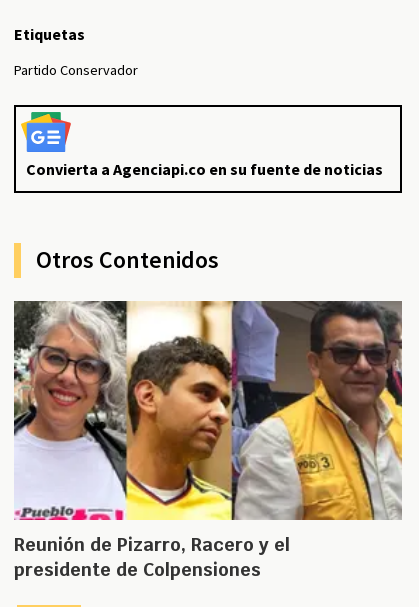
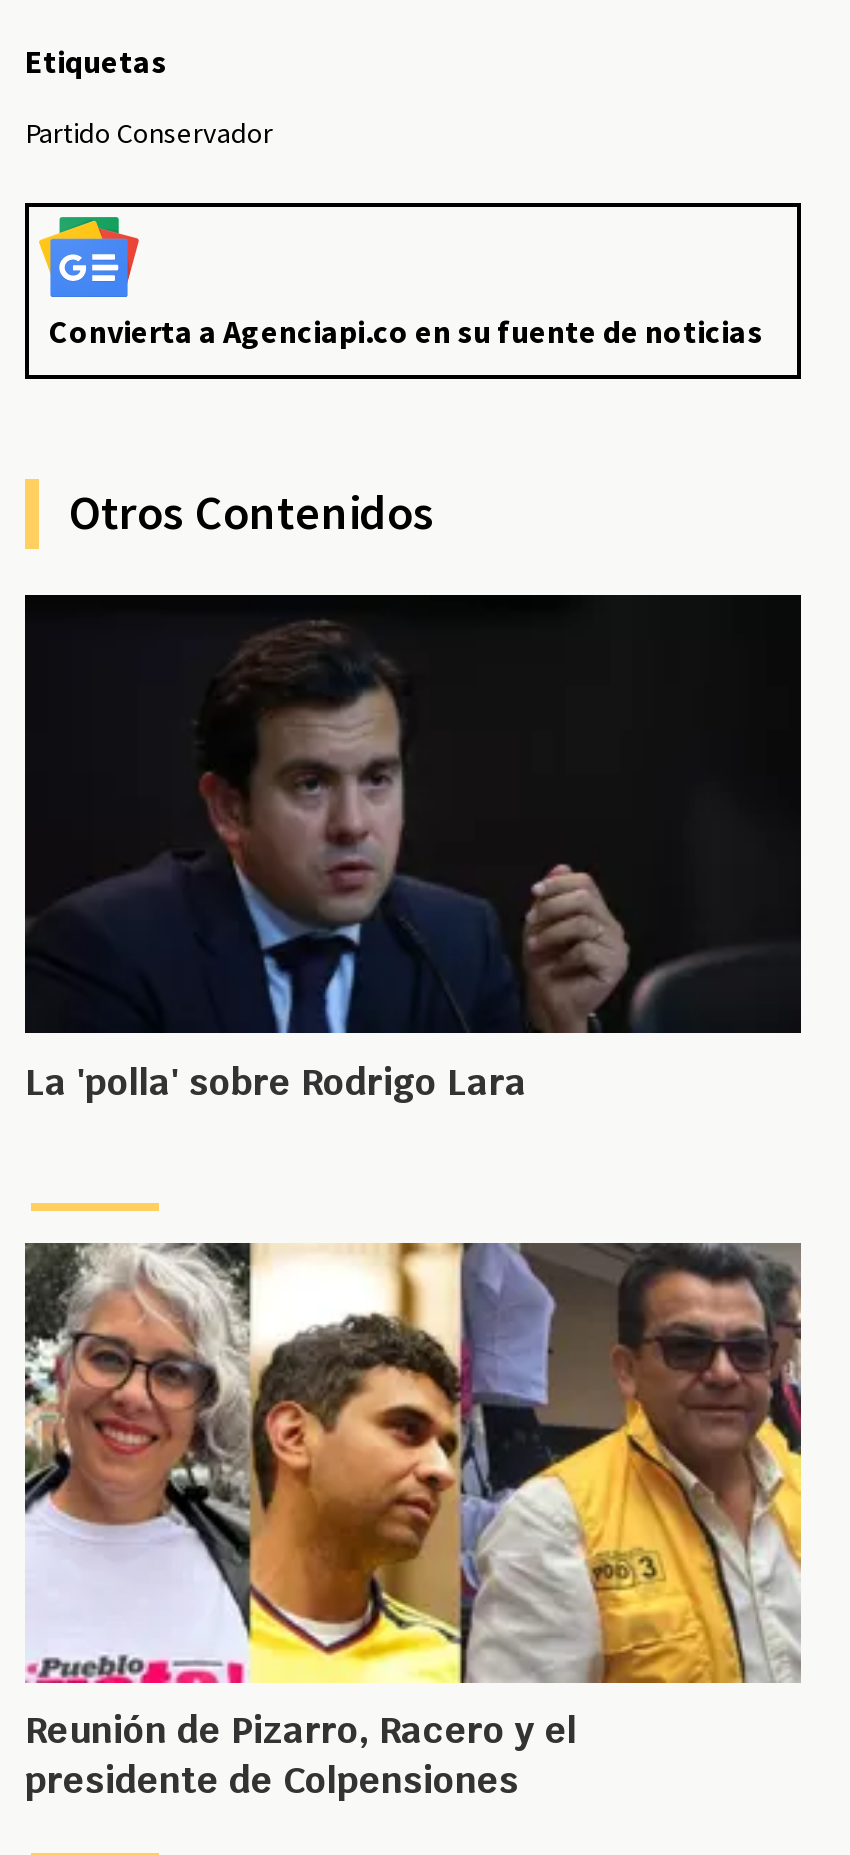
none -> [23,593,803,1105] [image] | La 'polla' sobre Rodrigo Lara

